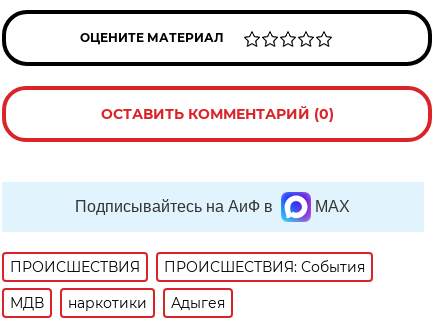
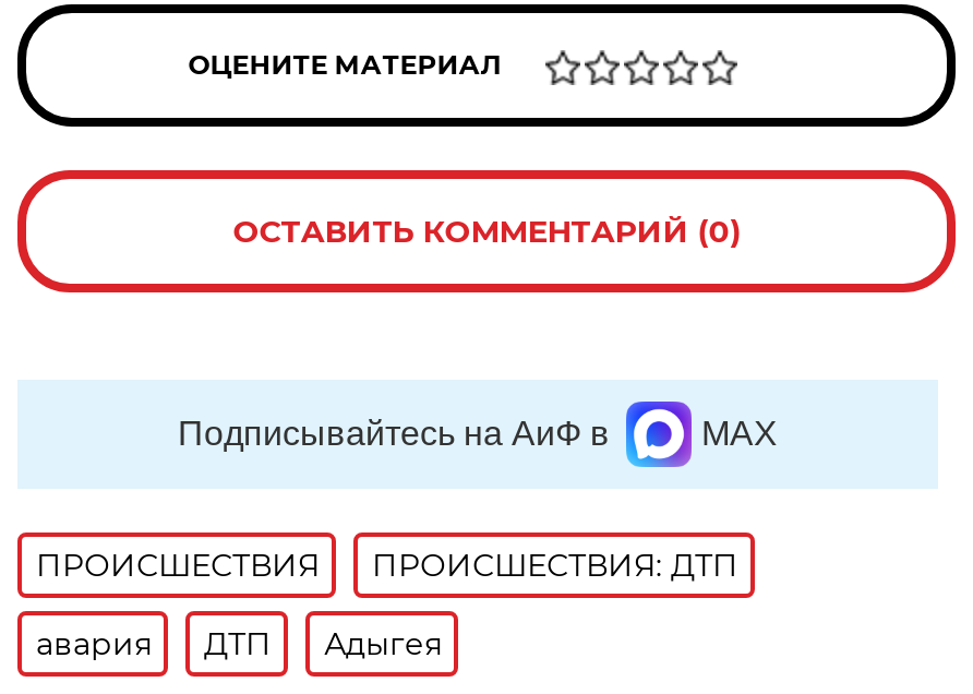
[164,258,365,276] ПРОИСШЕСТВИЯ: События -> [372,546,738,585] ПРОИСШЕСТВИЯ: ДТП
[10,294,147,312] МДВ | наркотики -> [36,624,271,663] авария | ДТП

